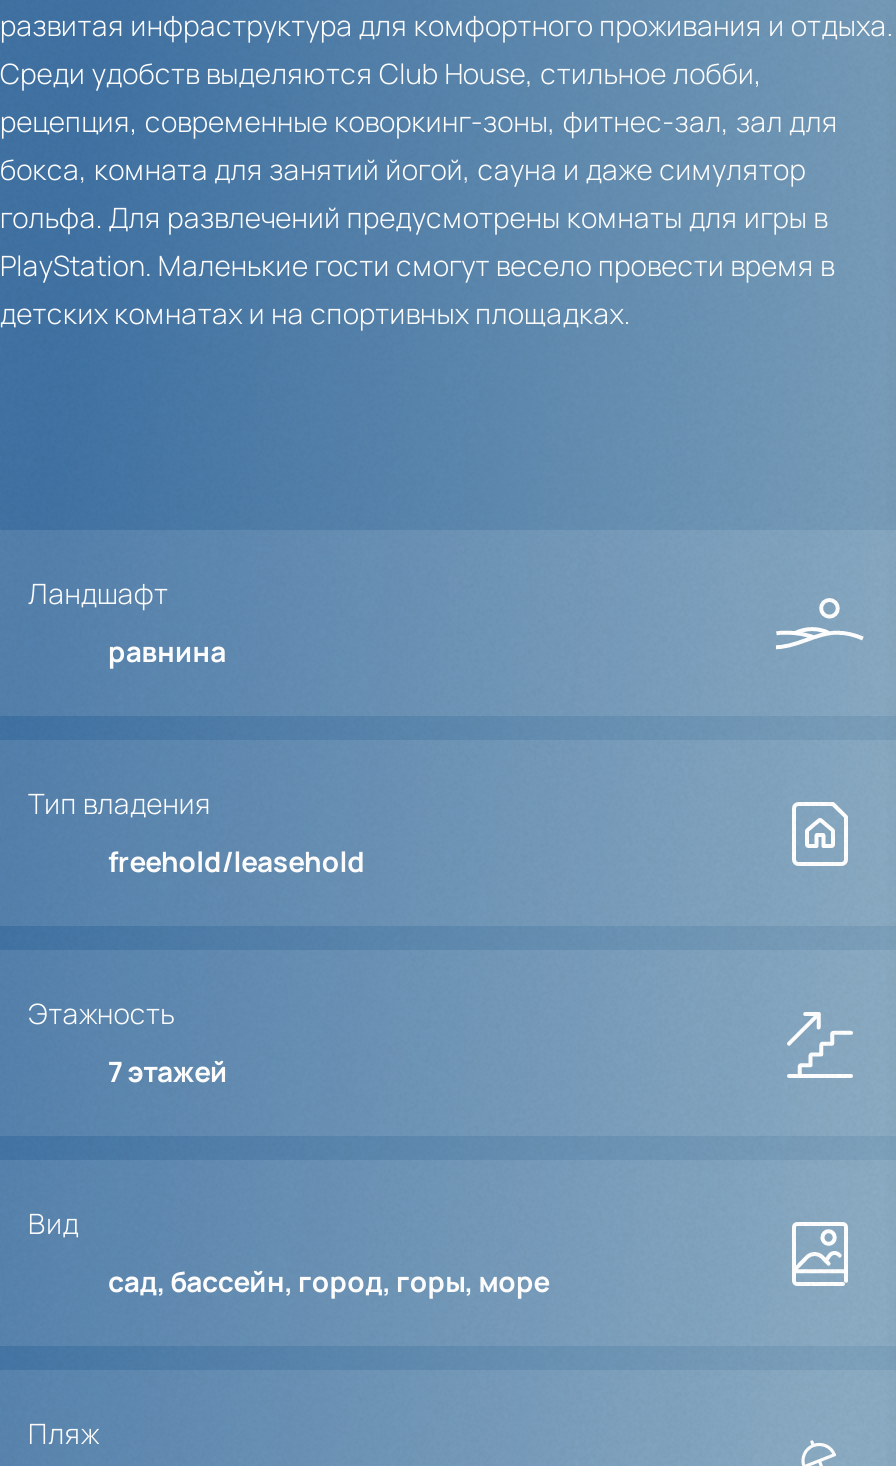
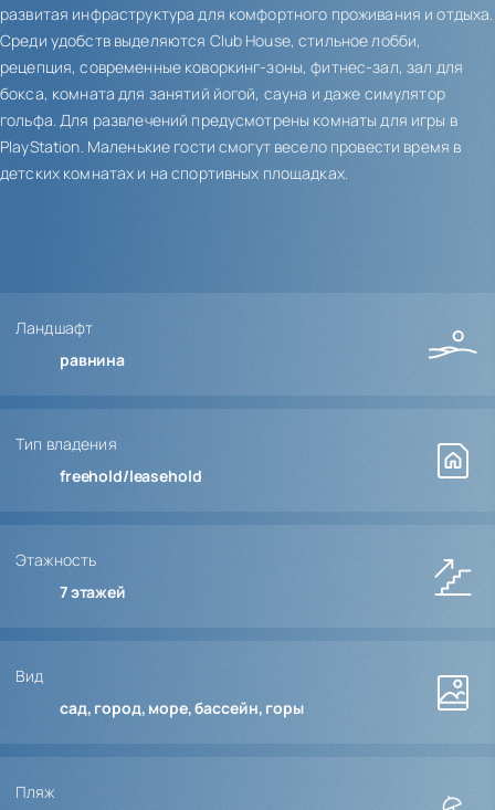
[108,1263,549,1301] сад, бассейн, город, горы, море -> [60,698,304,719] сад, город, море, бассейн, горы

